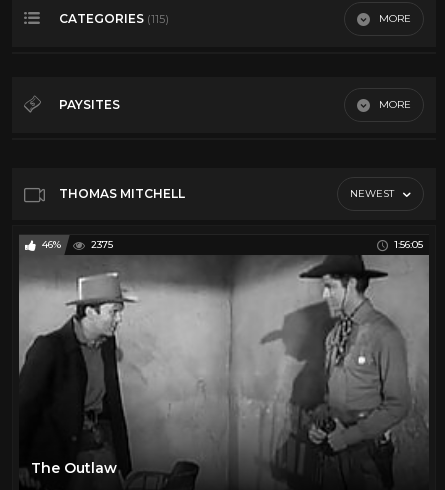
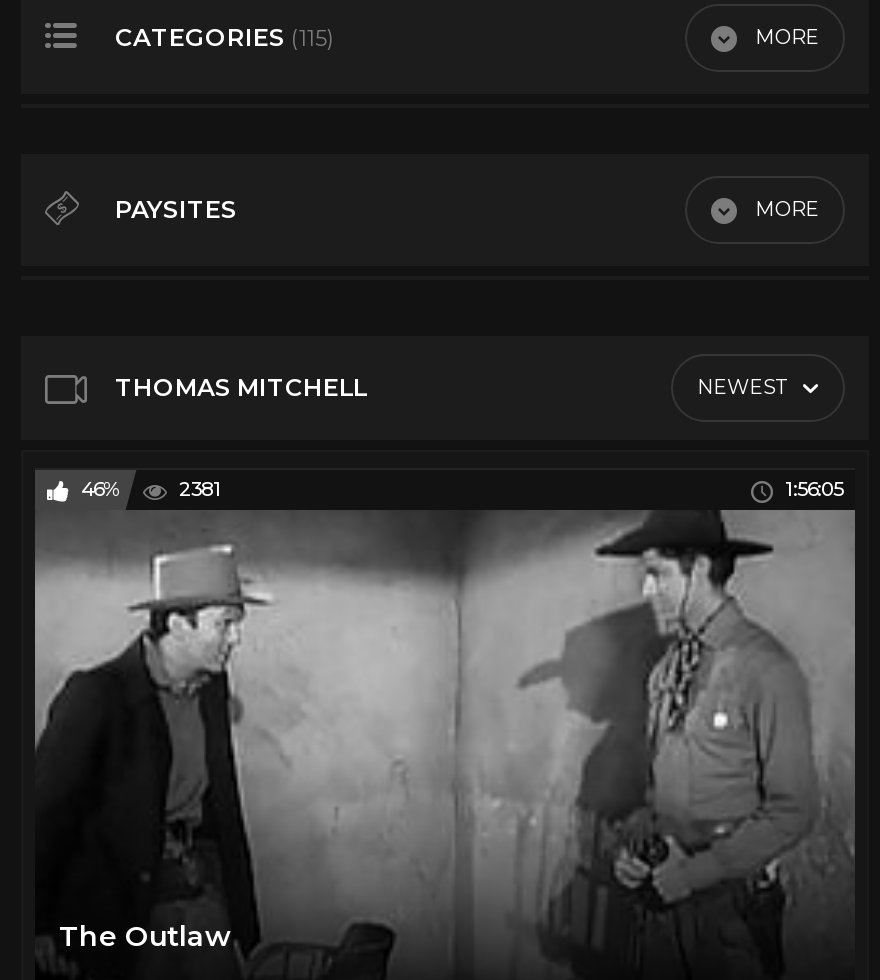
[91,238,113,251] 2375 -> [179,477,221,503] 2381

